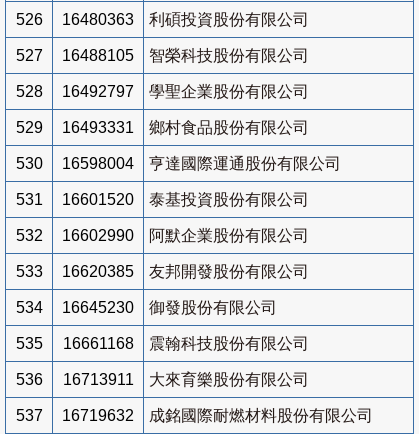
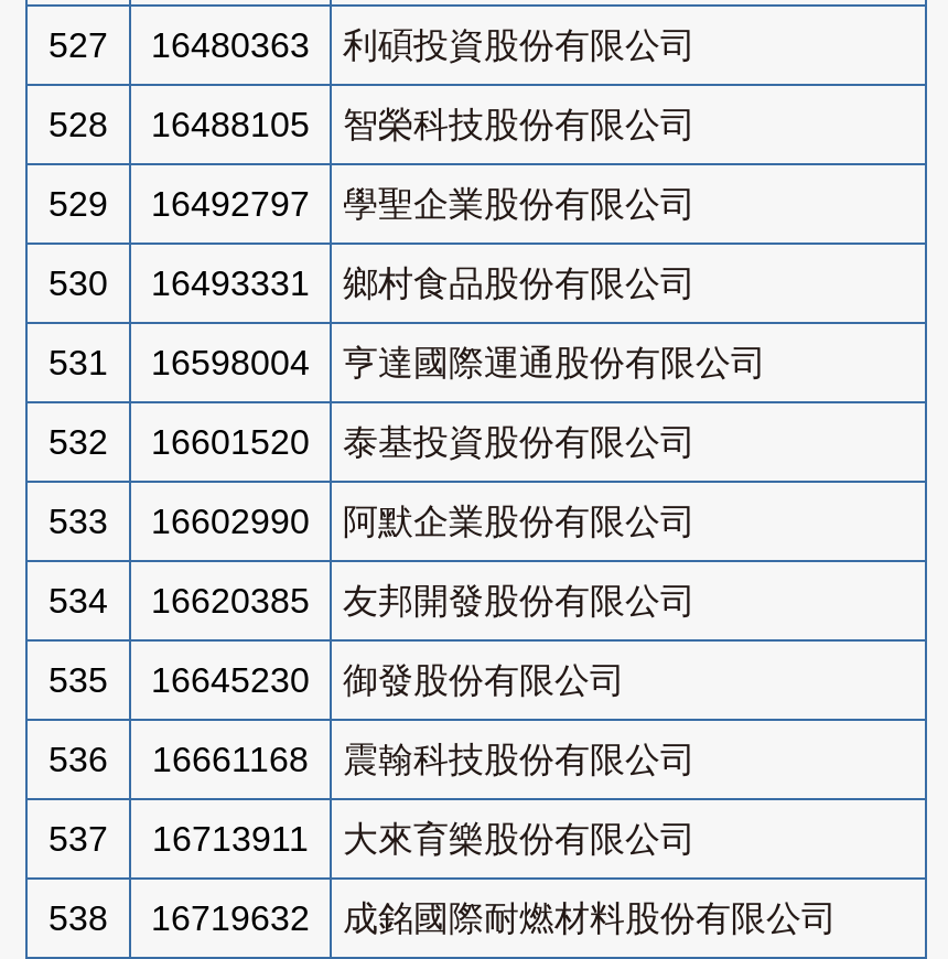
[15,11,309,28] 526 16480363 利碩投資股份有限公司 -> [49,26,696,64] 527 16480363 利碩投資股份有限公司
[15,47,309,64] 527 16488105 智榮科技股份有限公司 -> [49,106,696,143] 528 16488105 智榮科技股份有限公司
[15,83,309,100] 528 16492797 學聖企業股份有限公司 -> [49,185,696,222] 529 16492797 學聖企業股份有限公司
[15,119,309,136] 529 16493331 鄉村食品股份有限公司 -> [49,264,696,302] 530 16493331 鄉村食品股份有限公司
[15,155,341,172] 530 16598004 亨達國際運通股份有限公司 -> [49,344,766,381] 531 16598004 亨達國際運通股份有限公司
[15,191,309,208] 531 16601520 泰基投資股份有限公司 -> [49,423,696,461] 532 16601520 泰基投資股份有限公司
[15,227,309,244] 532 16602990 阿默企業股份有限公司 -> [49,502,696,540] 533 16602990 阿默企業股份有限公司
[15,263,309,280] 533 16620385 友邦開發股份有限公司 -> [49,582,696,619] 534 16620385 友邦開發股份有限公司
[15,299,277,316] 534 16645230 御發股份有限公司 -> [49,661,625,699] 535 16645230 御發股份有限公司
[15,335,309,352] 535 16661168 震翰科技股份有限公司 -> [49,741,696,778] 536 16661168 震翰科技股份有限公司
[15,371,309,388] 536 16713911 大來育樂股份有限公司 -> [49,820,696,857] 537 16713911 大來育樂股份有限公司
[15,407,373,424] 537 16719632 成銘國際耐燃材料股份有限公司 -> [49,899,837,937] 538 16719632 成銘國際耐燃材料股份有限公司

